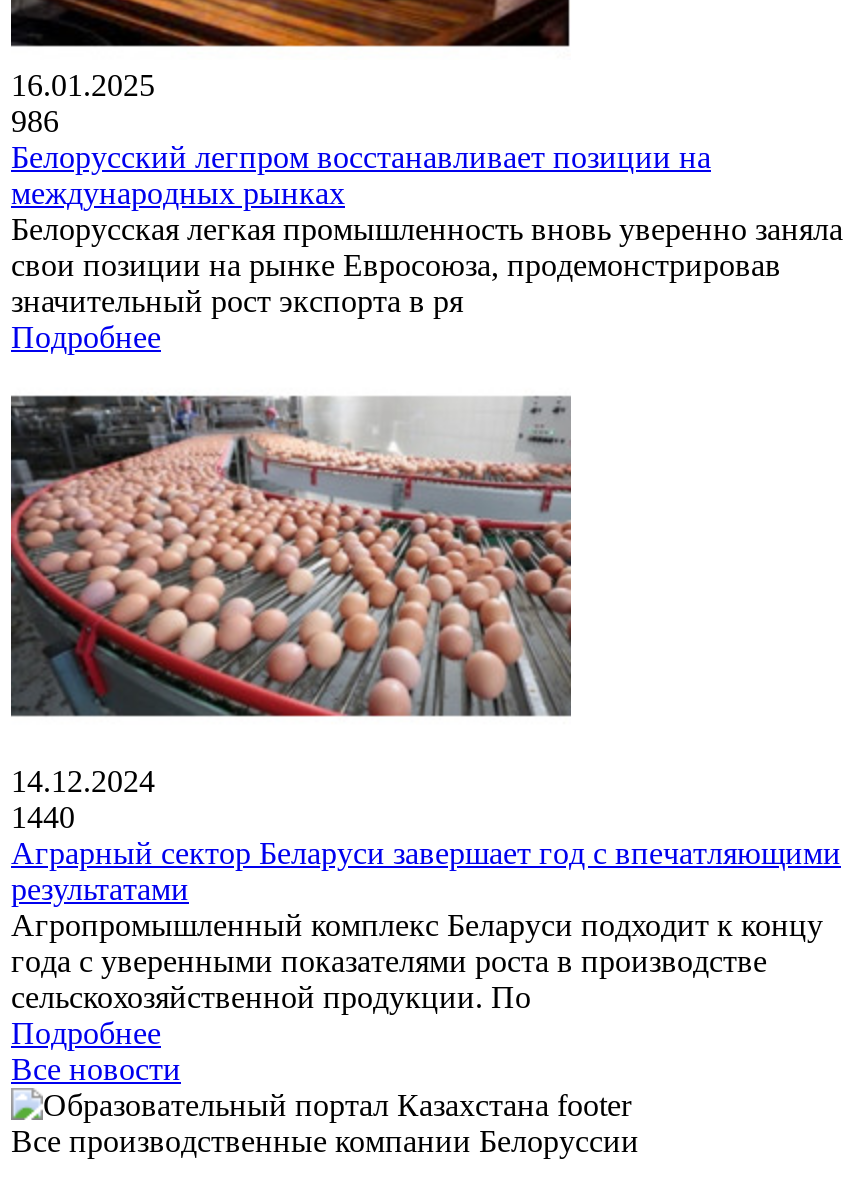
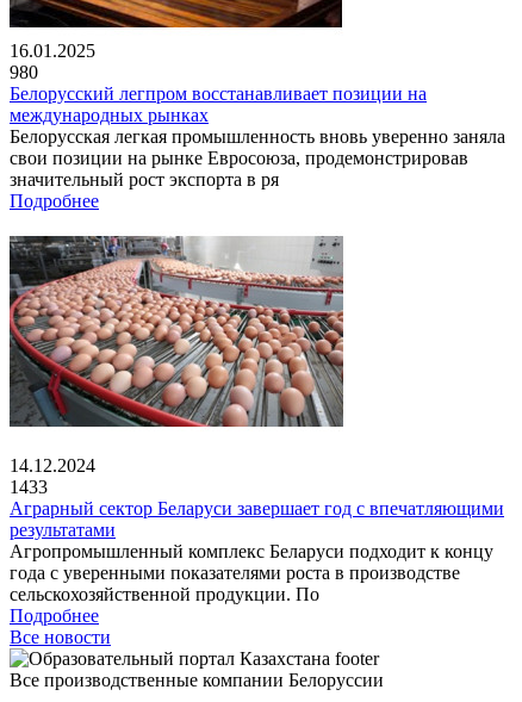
[11,104,59,138] 986 -> [10,62,38,82] 980
[11,800,75,834] 1440 -> [10,477,48,497] 1433

